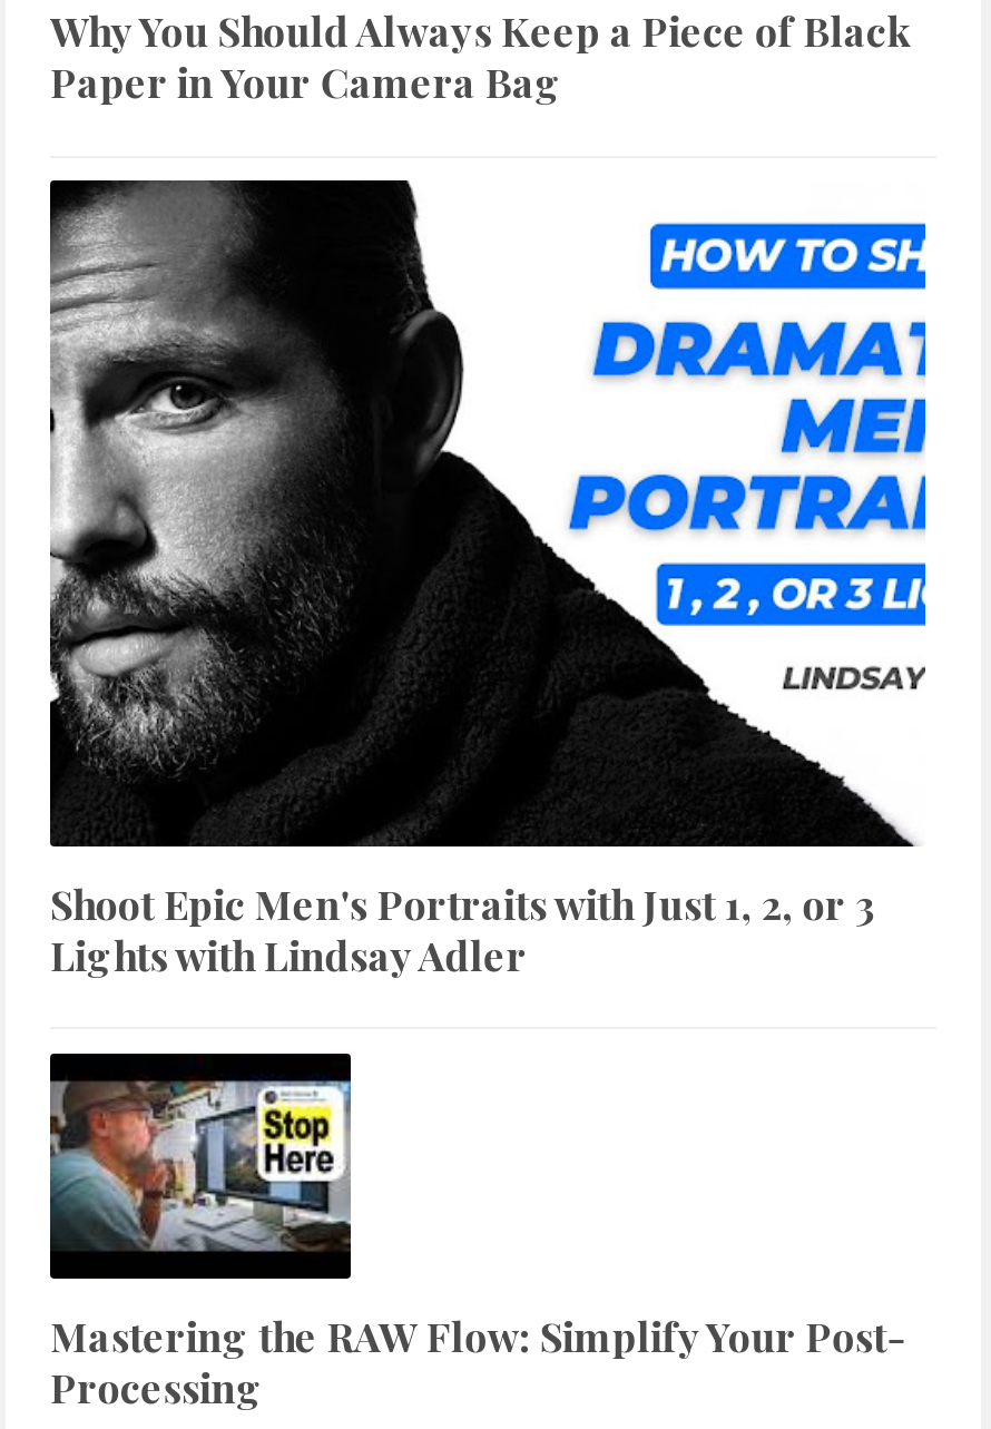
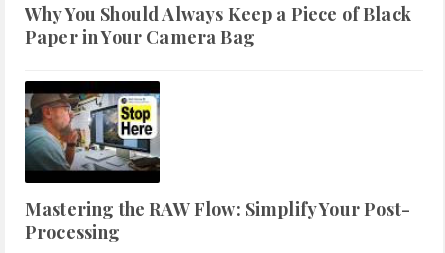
[48,178,928,982] [image] | Shoot Epic Men's Portraits with Just 1, 2, or 3 | Lights with Lindsay Adler -> none

